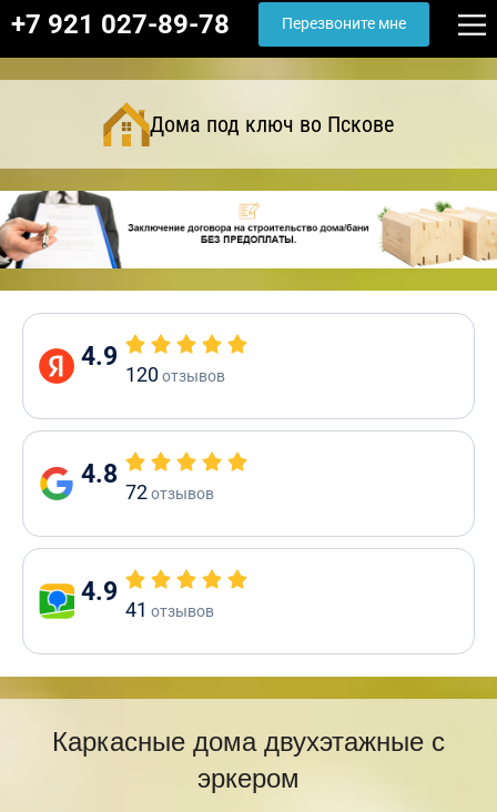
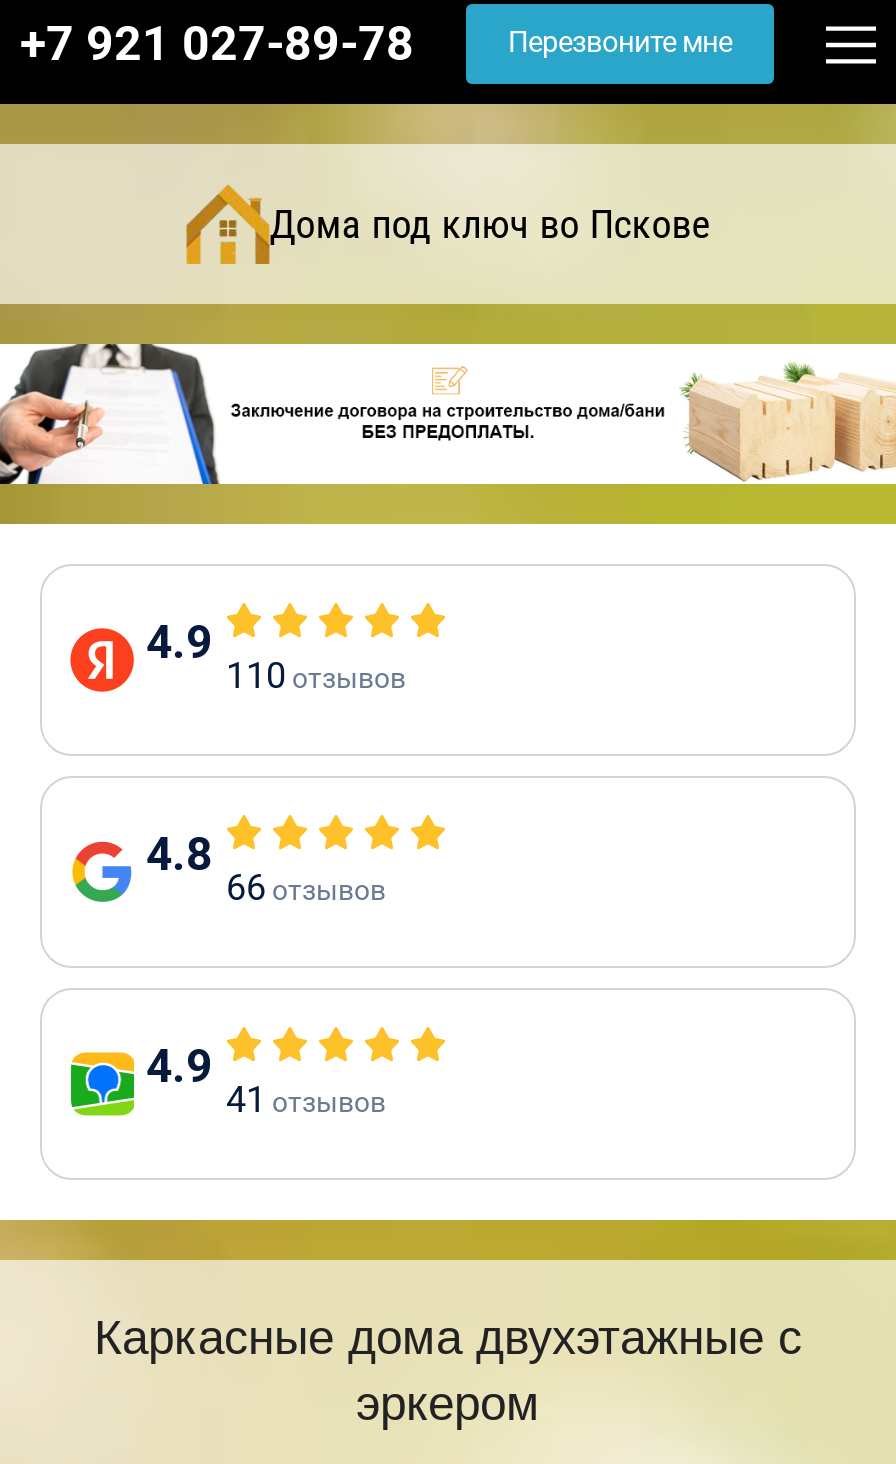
[125,363,225,386] 120 отзывов -> [226,654,406,696] 110 отзывов
[125,480,214,504] 72 отзывов -> [226,866,386,908] 66 отзывов

